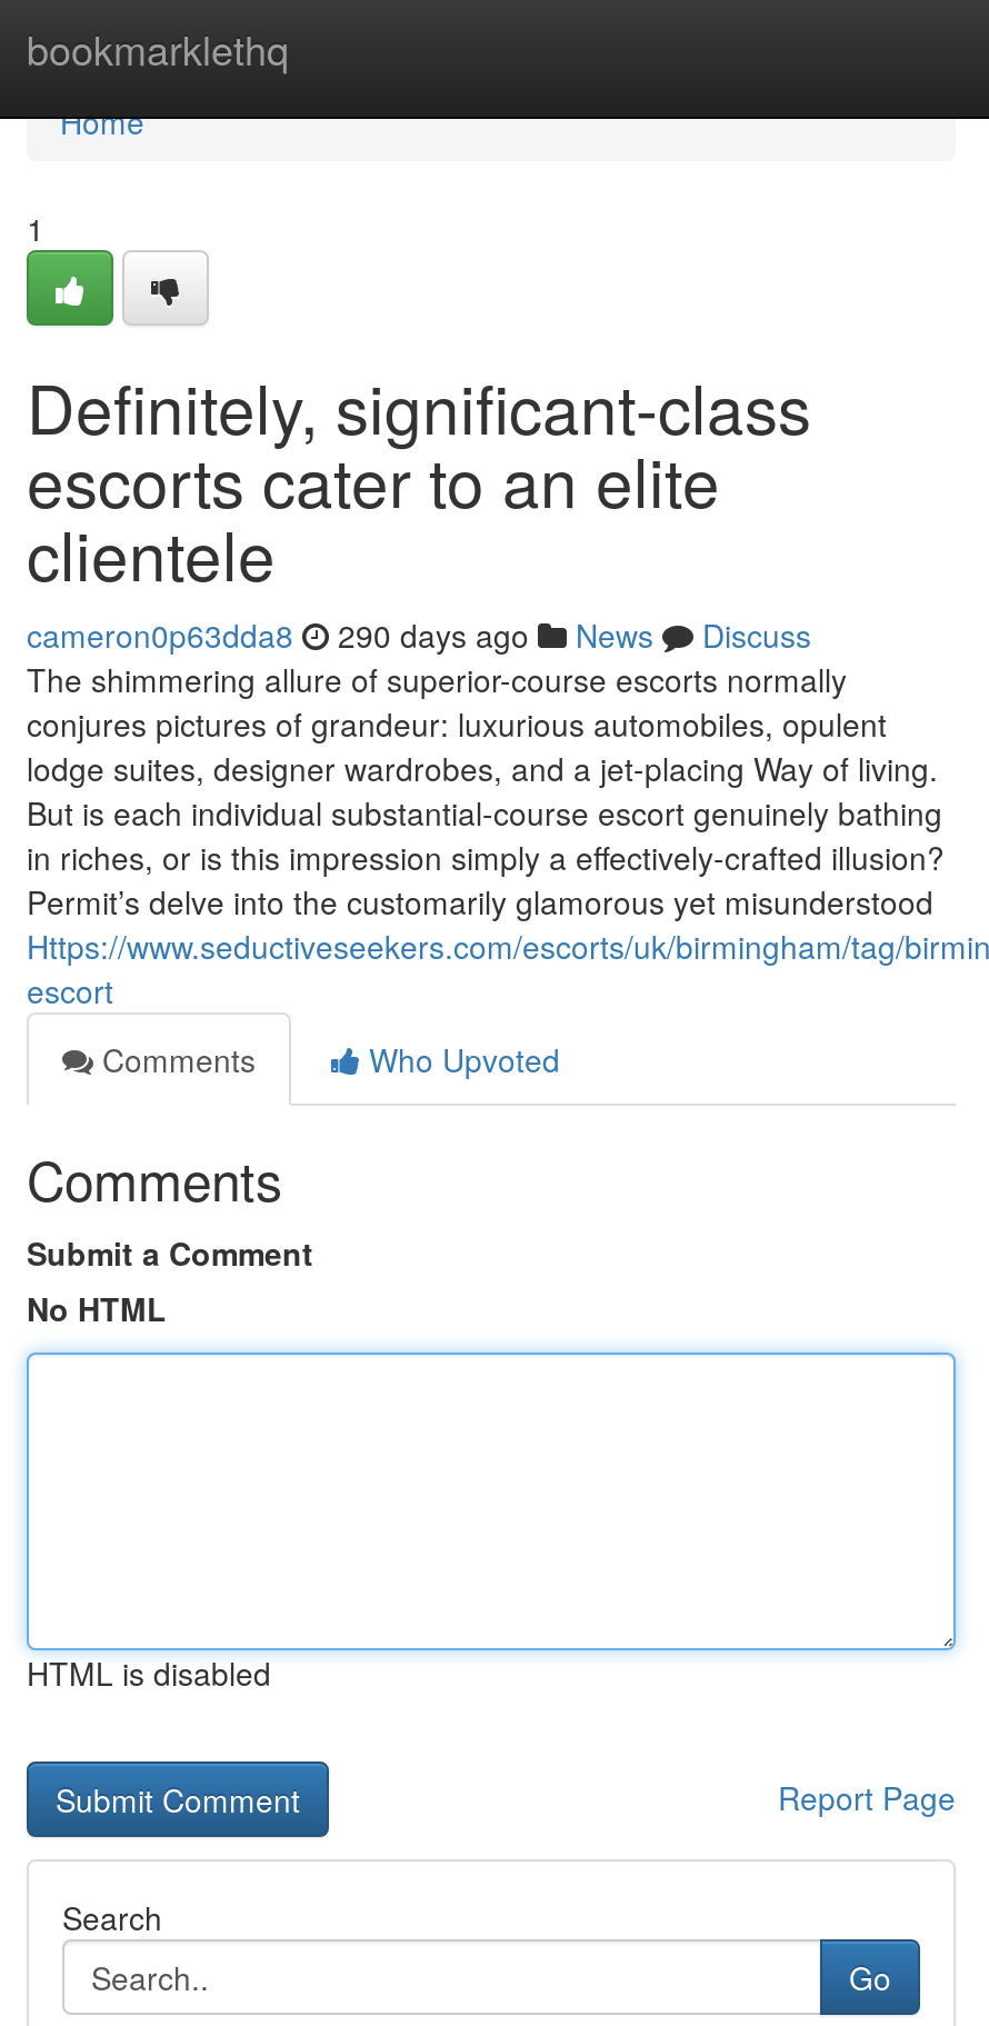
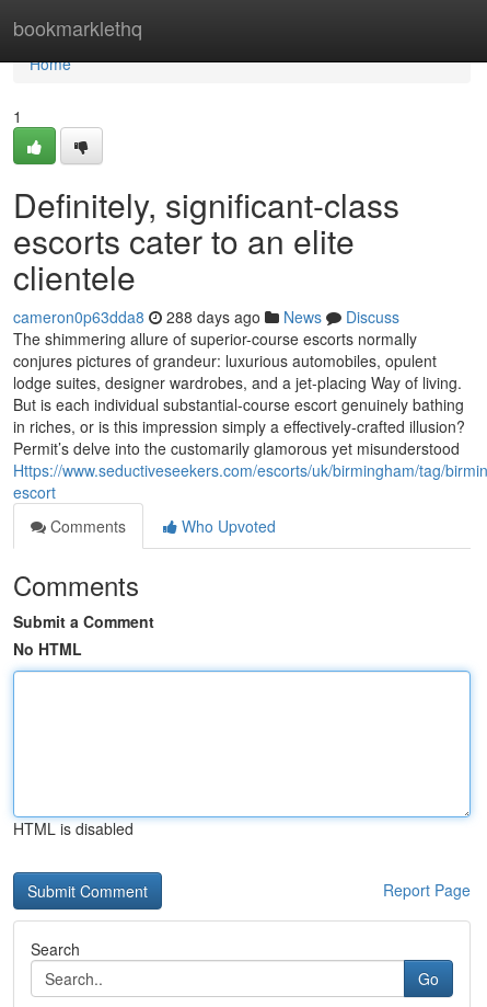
[27,612,811,657] cameron0p63dda8 290 days ago News Discuss -> [13,306,399,328] cameron0p63dda8 288 days ago News Discuss

